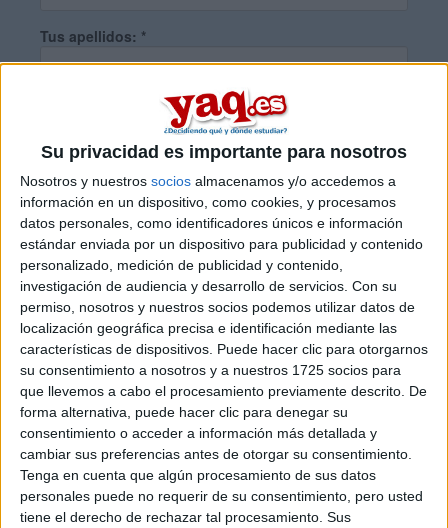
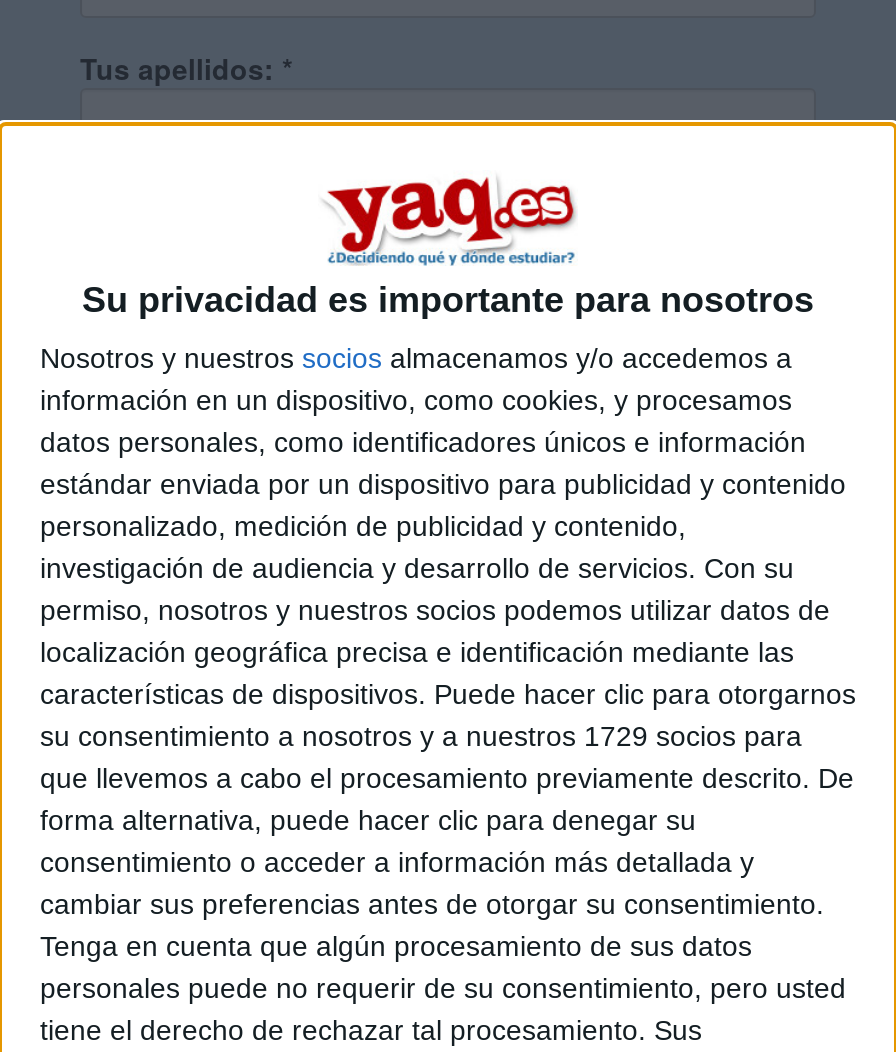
[20,362,401,378] su consentimiento a nosotros y a nuestros 1725 socios para -> [40,720,802,752] su consentimiento a nosotros y a nuestros 1729 socios para

